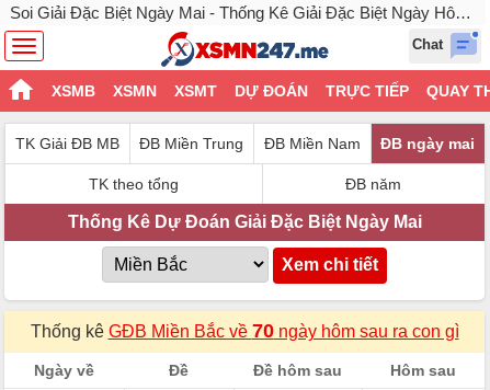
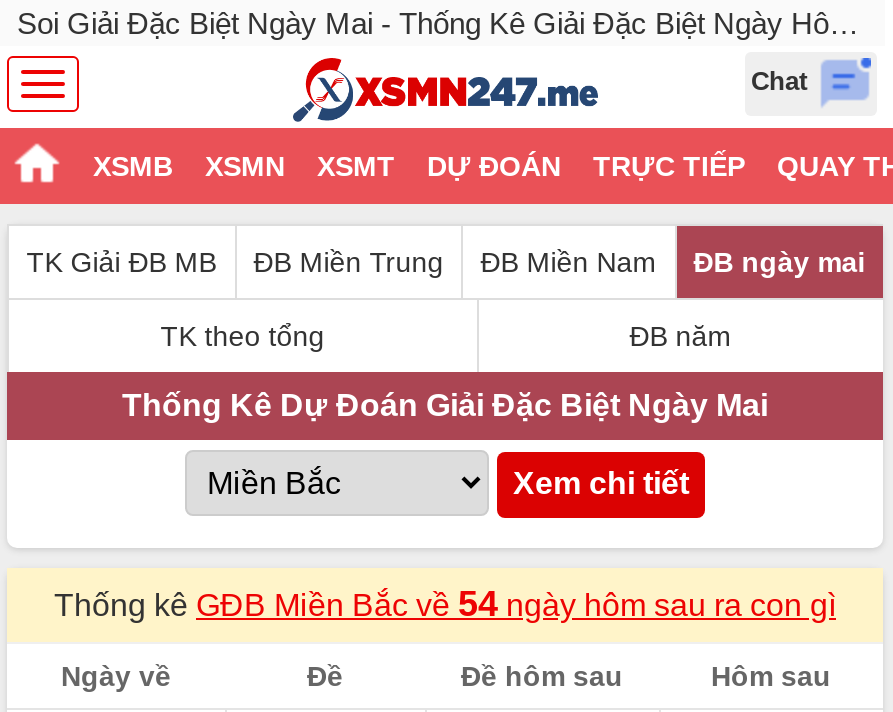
[30,319,459,341] Thống kê GĐB Miền Bắc về 70 ngày hôm sau ra con gì -> [54,583,836,623] Thống kê GĐB Miền Bắc về 54 ngày hôm sau ra con gì

